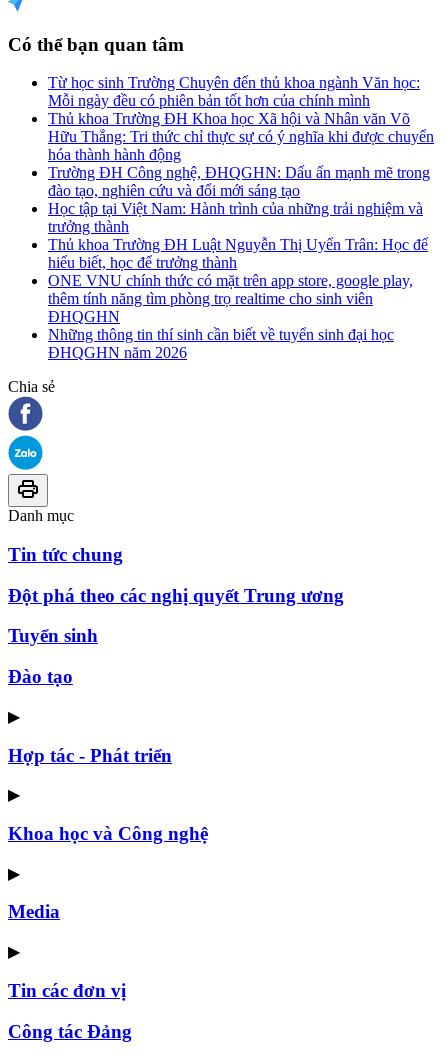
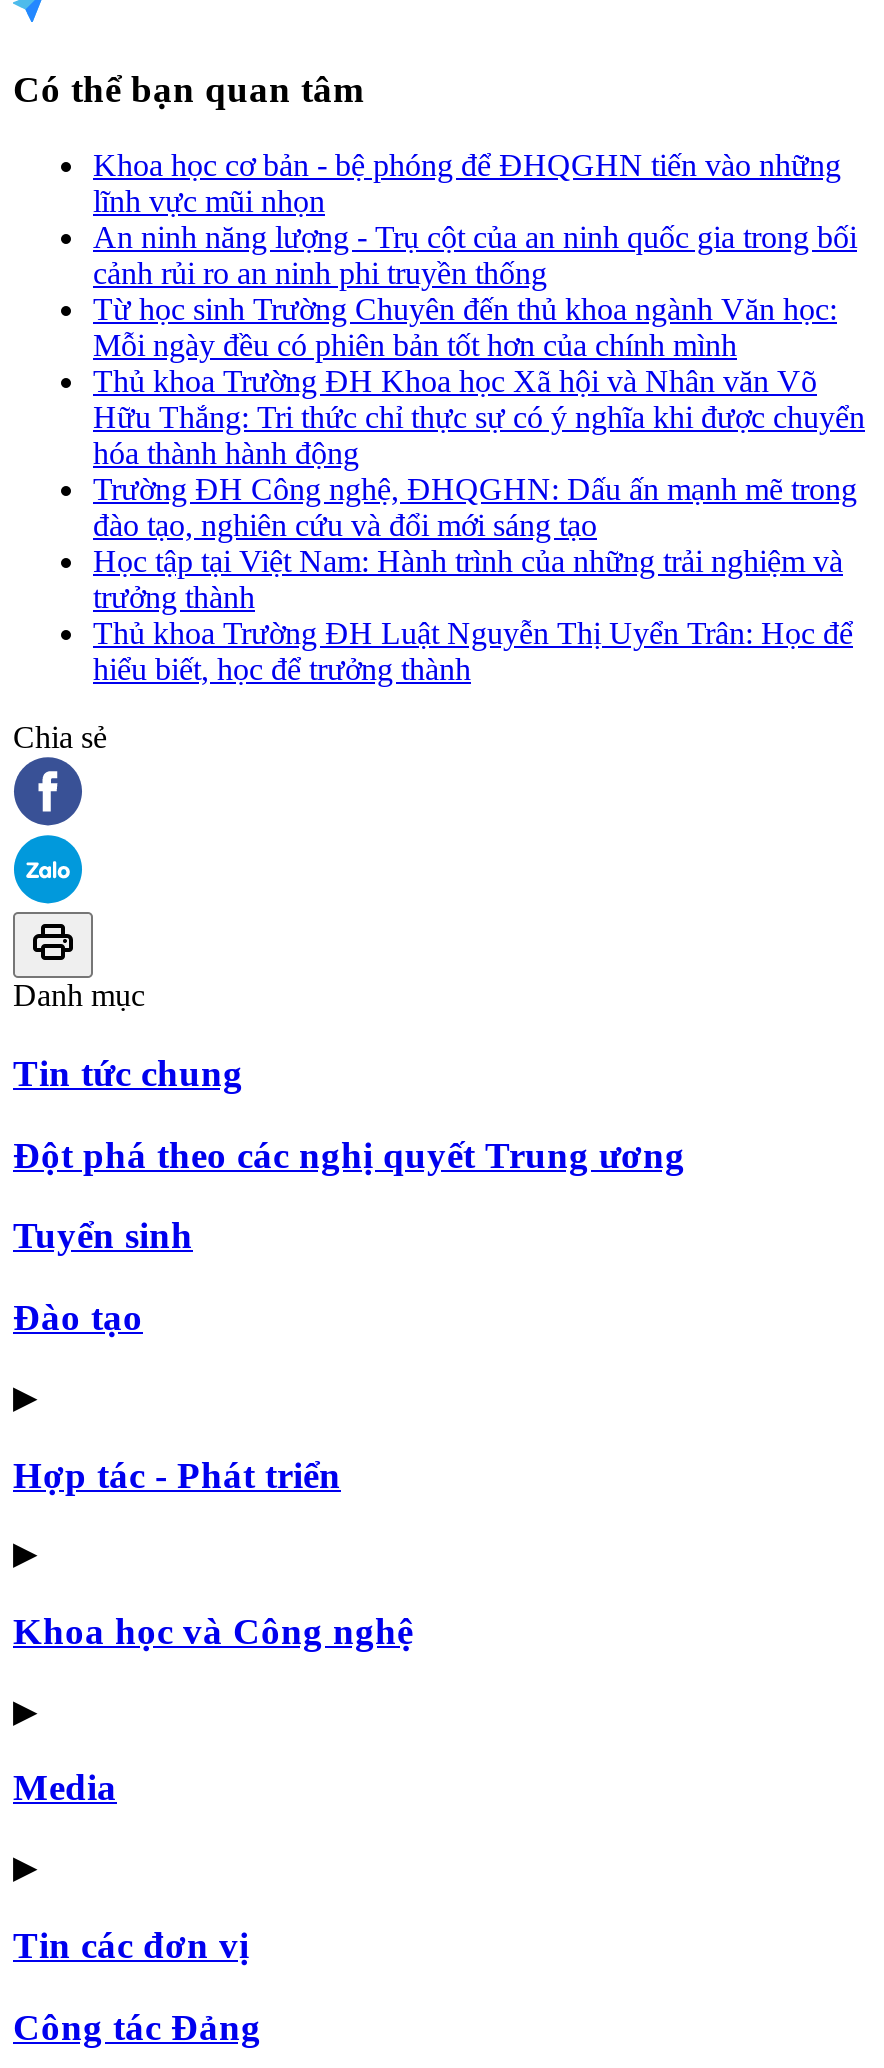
none -> [93,148,857,290] Khoa học cơ bản - bệ phóng để ĐHQGHN tiến vào những | lĩnh vực mũi nhọn | An ninh năng lượng - Trụ cột của an ninh quốc gia trong bối | cảnh rủi ro an ninh phi truyền thống
moved [48,74,434,271] -> [93,292,865,686]: Từ học sinh Trường Chuyên đến thủ khoa ngành Văn học: | Mỗi ngày đều có phiên bản tốt hơn của chính mình | Thủ khoa Trường ĐH Khoa học Xã hội và Nhân văn Võ | ... | Thủ khoa Trường ĐH Luật Nguyễn Thị Uyển Trân: Học để | hiểu biết, học để trưởng thành
[48,272,413,361] ONE VNU chính thức có mặt trên app store, google play, | thêm tính năng tìm phòng trọ realtime cho sinh viên | ĐHQGHN | Những thông tin thí sinh cần biết về tuyển sinh đại học | ĐHQGHN năm 2026 -> none

